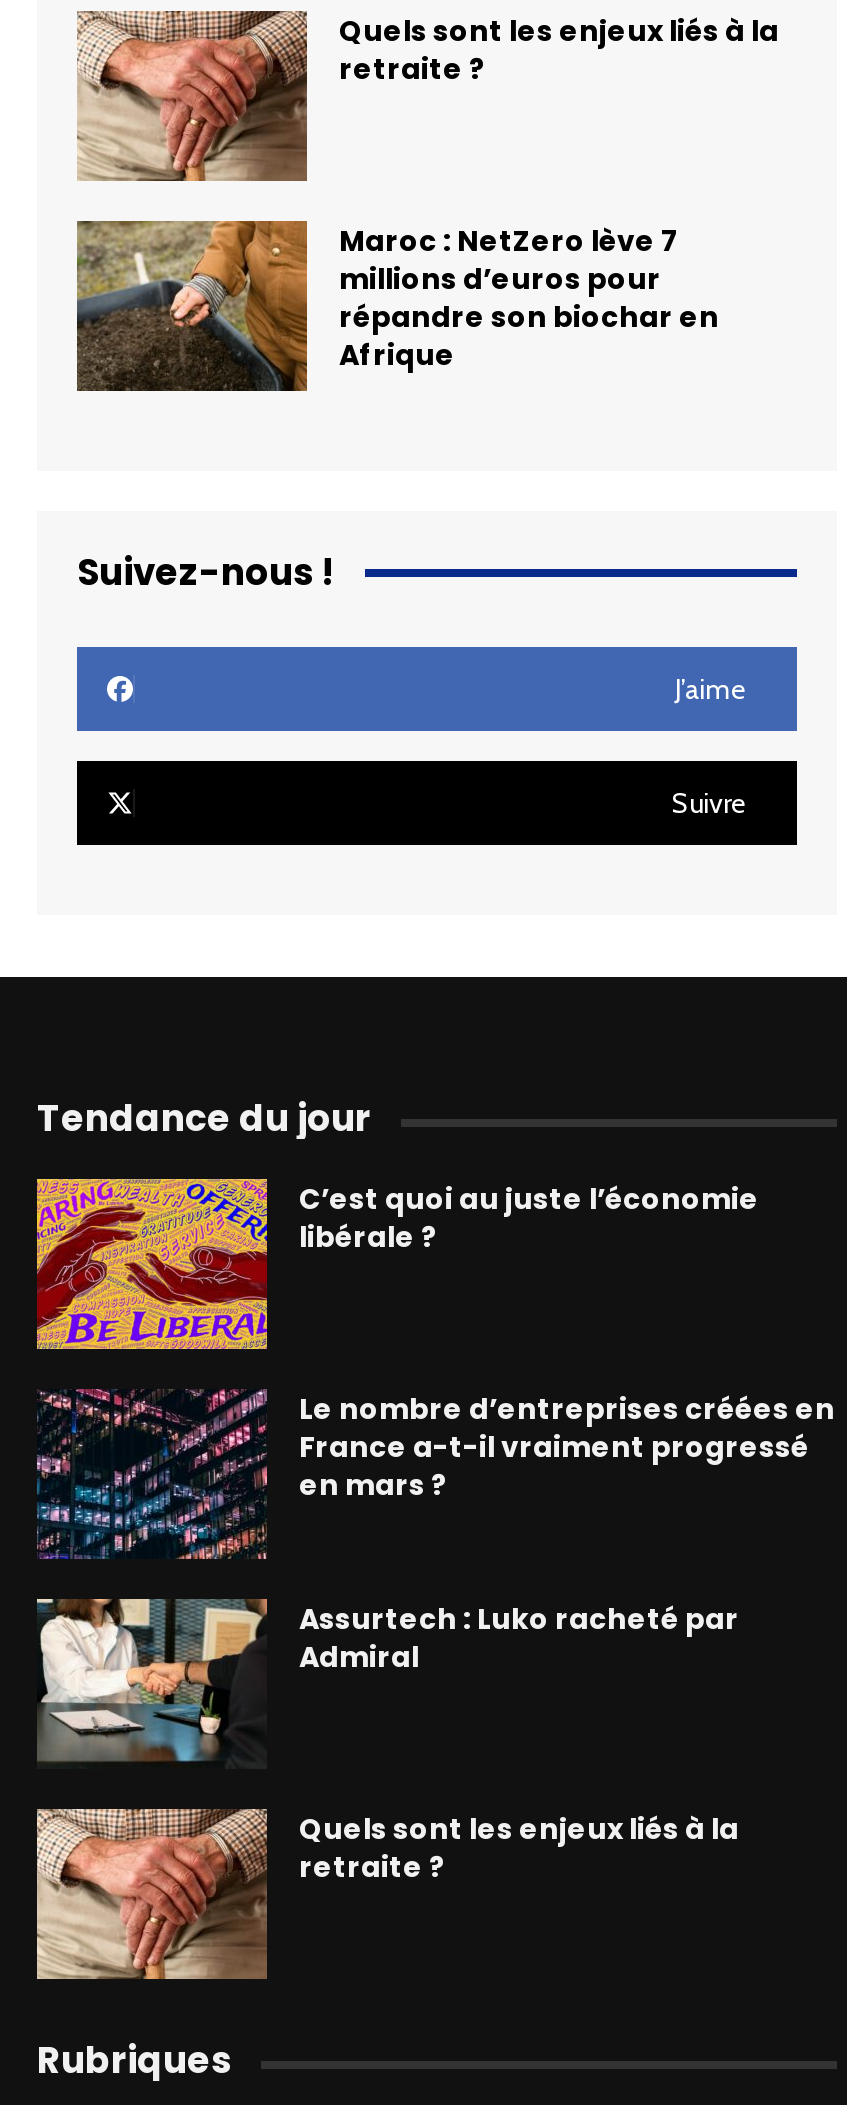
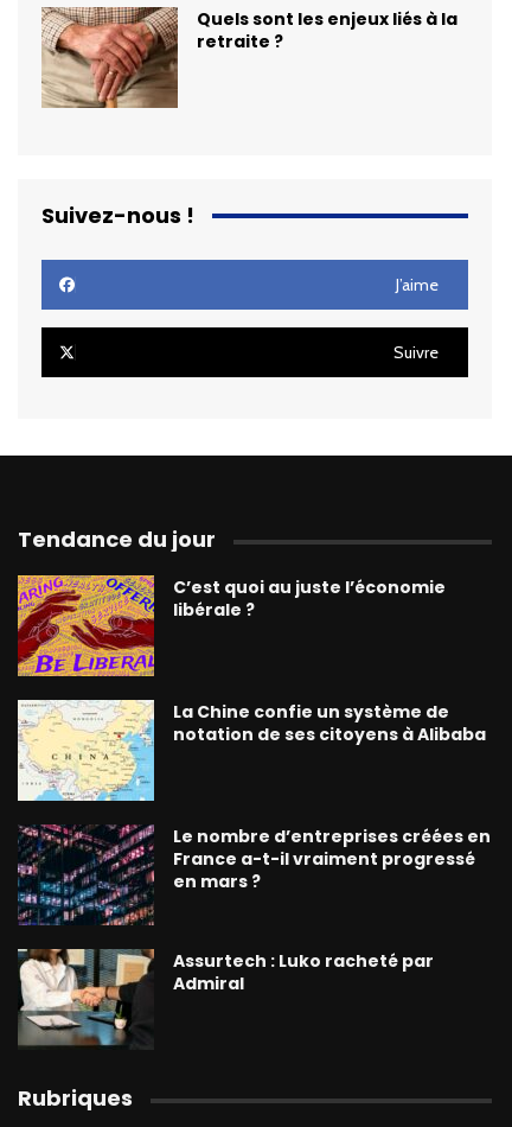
[75,221,719,393] [image] | Maroc : NetZero lève 7 | millions d’euros pour | répandre son biochar en | Afrique -> none
none -> [17,699,486,802] [image] | La Chine confie un système de | notation de ses citoyens à Alibaba
[35,1807,739,1981] [image] | Quels sont les enjeux liés à la | retraite ? -> none

